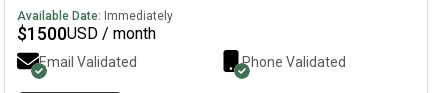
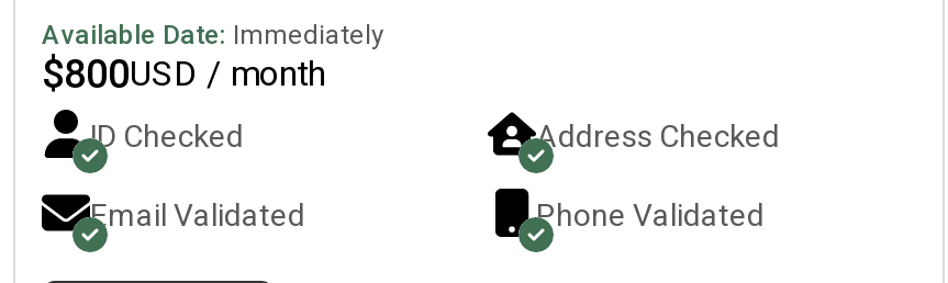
[17,23,156,44] $1500USD / month -> [42,50,780,154] $800USD / month | ID Checked | Address Checked

